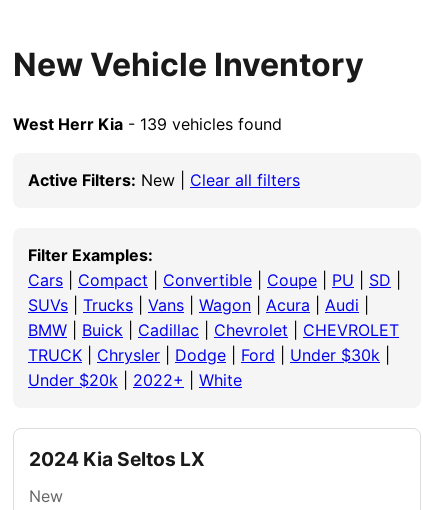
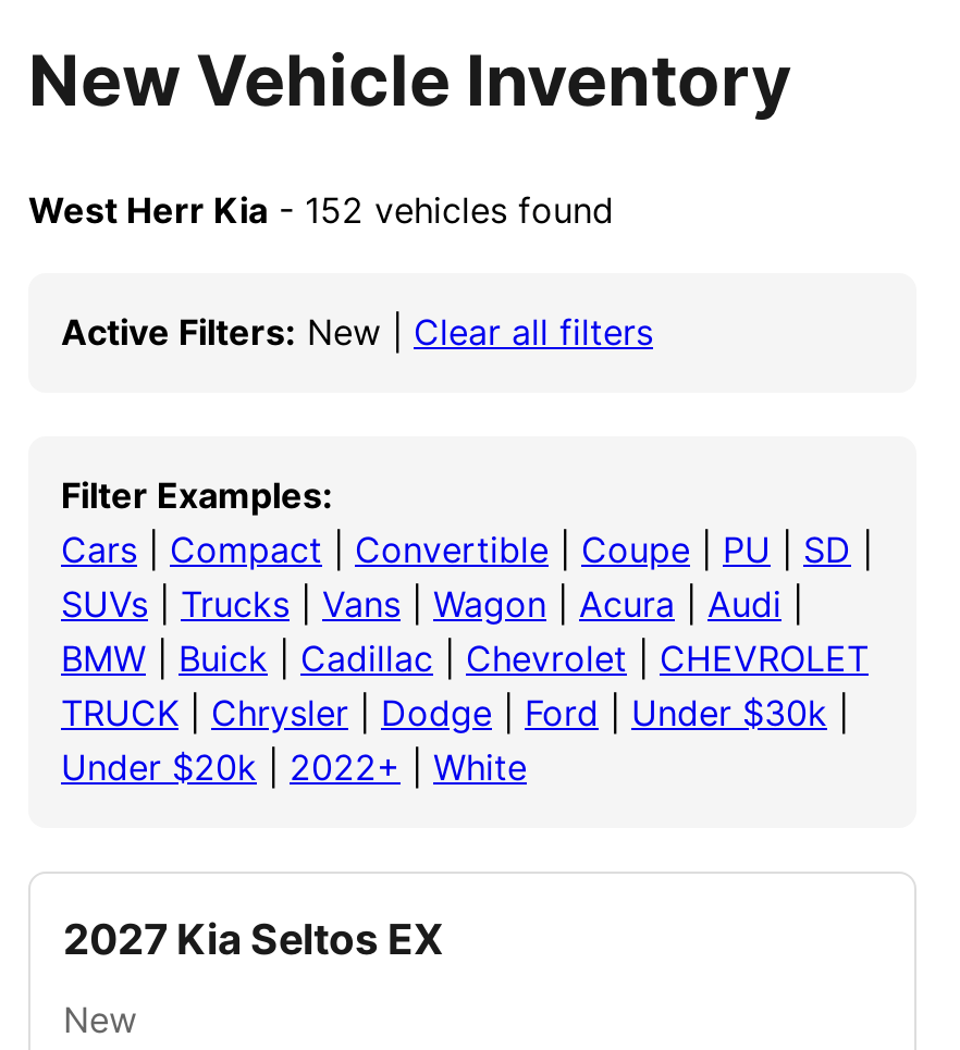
[13,114,282,134] West Herr Kia - 139 vehicles found -> [28,188,614,232] West Herr Kia - 152 vehicles found
[29,447,205,471] 2024 Kia Seltos LX -> [63,913,444,965] 2027 Kia Seltos EX

